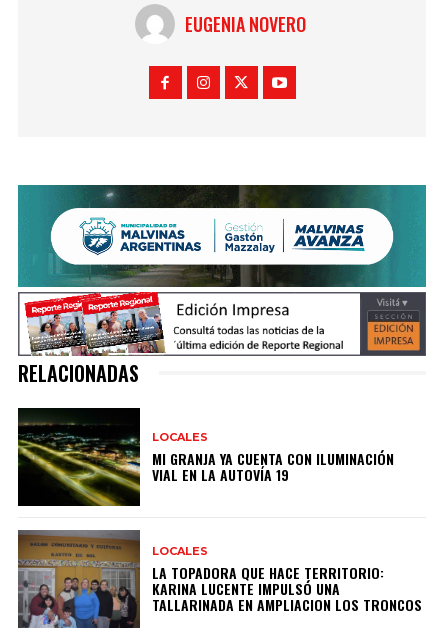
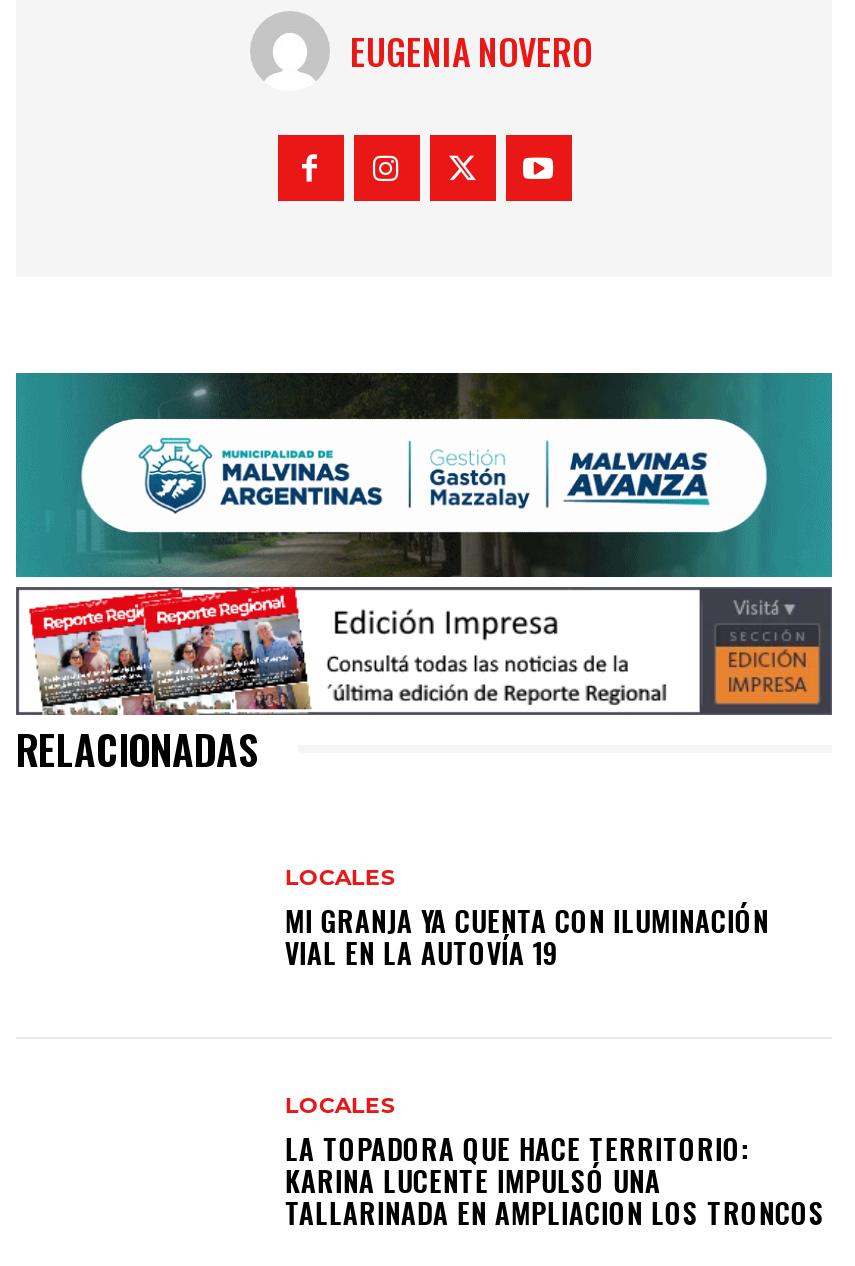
[17,407,141,507] [image] -> none
[17,529,141,629] [image] -> none

